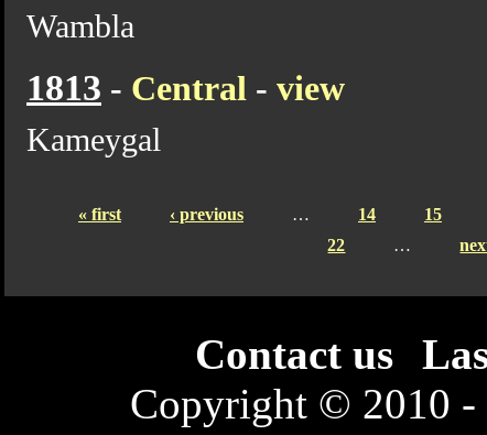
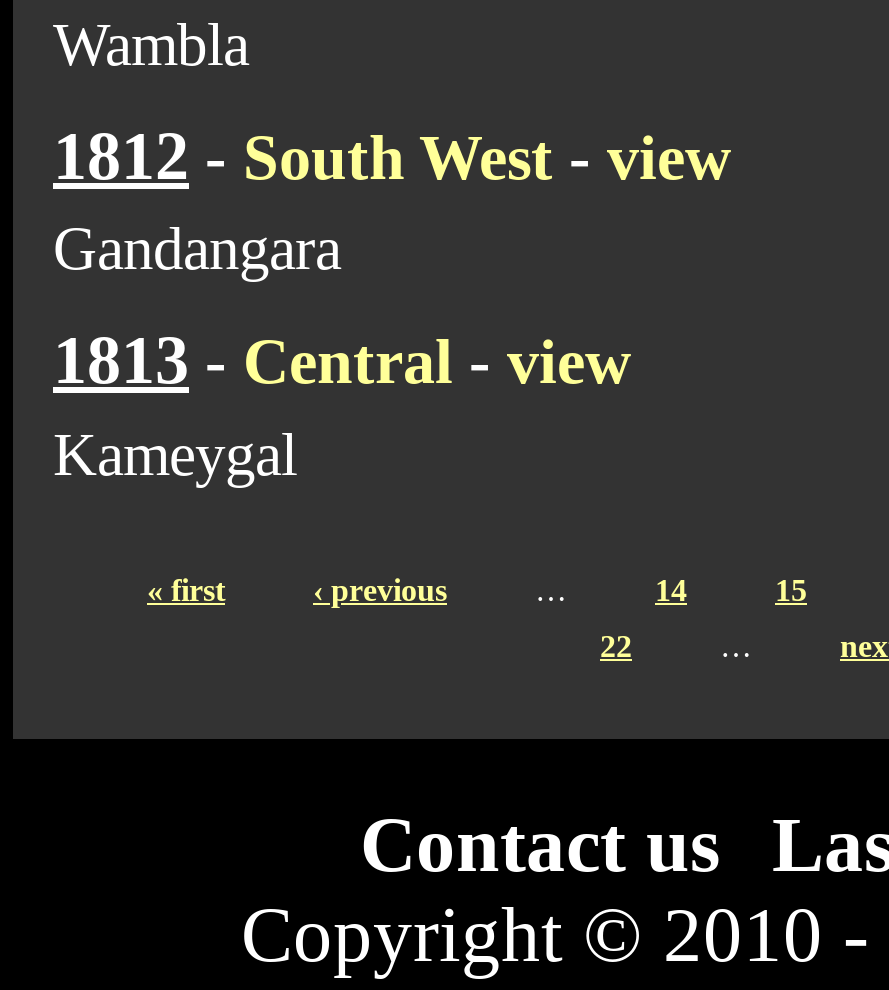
none -> [53,118,731,284] 1812 - South West - view | Gandangara

